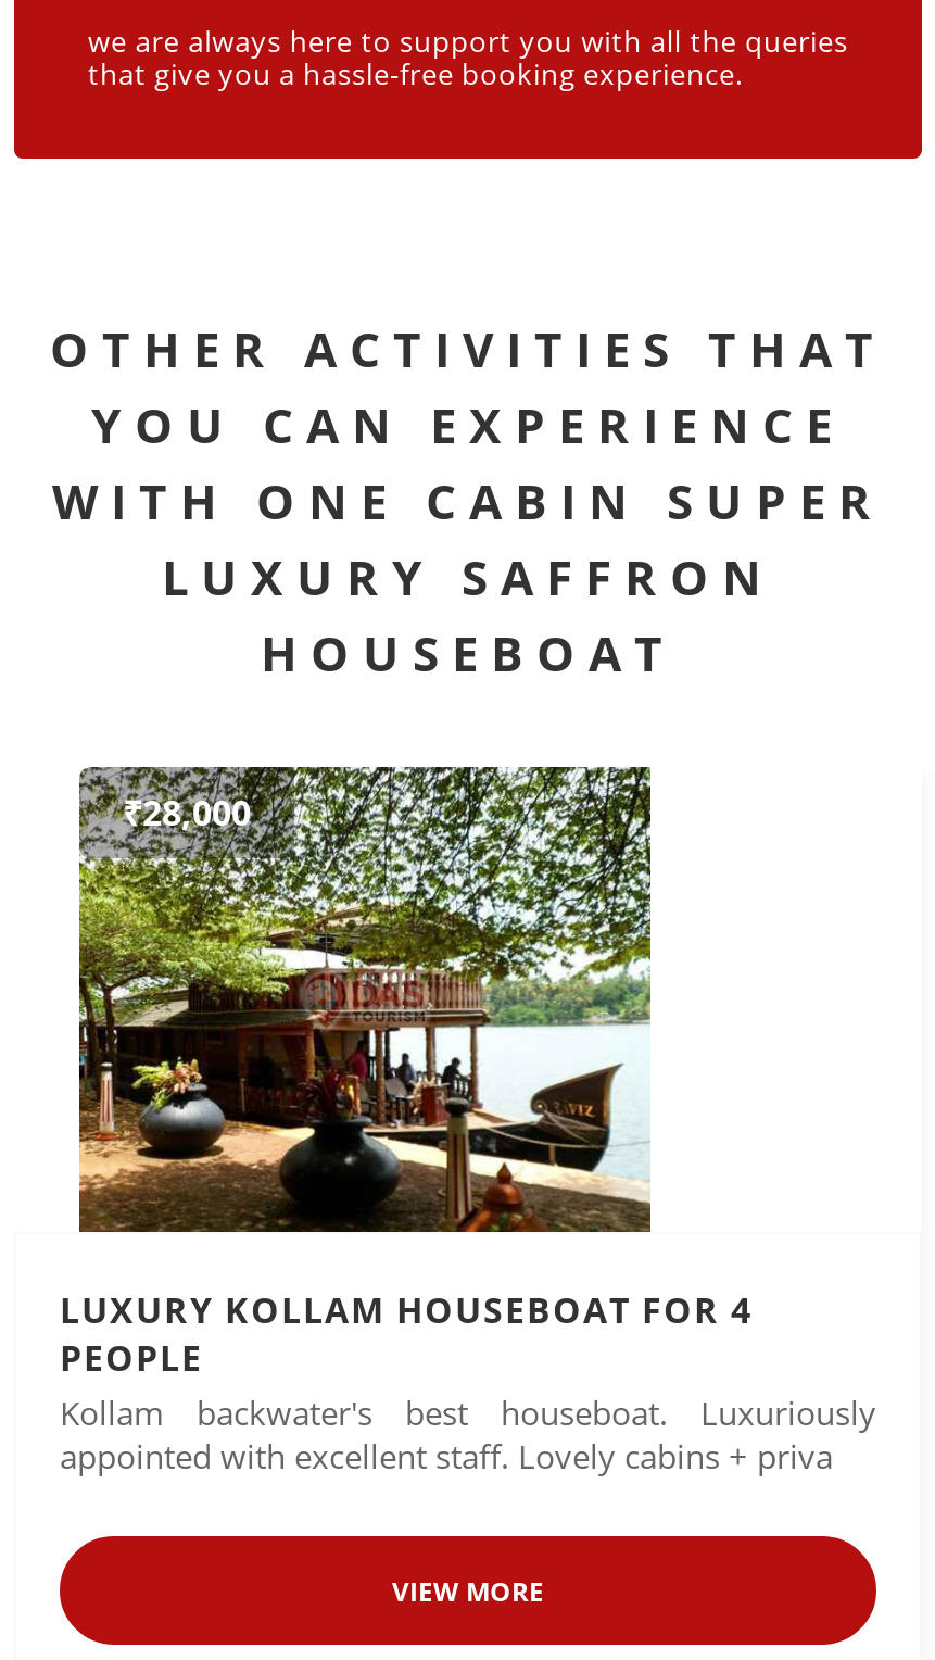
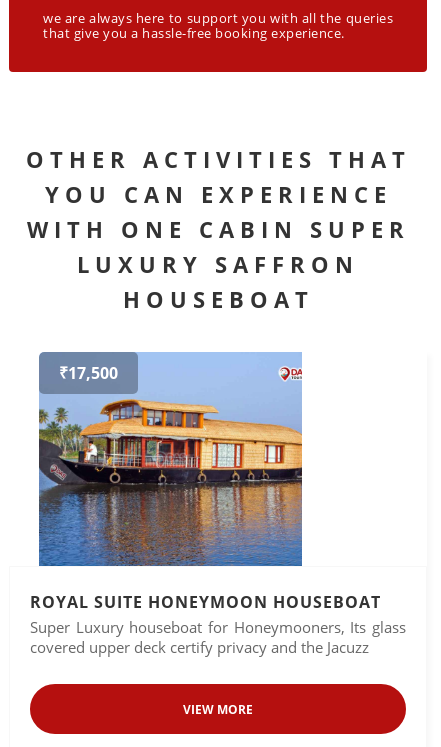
[77,765,653,1234] [image] | ₹28,000 -> [38,352,303,562] [image] | ₹17,500
[60,1286,876,1477] LUXURY KOLLAM HOUSEBOAT FOR 4 | PEOPLE | Kollam backwater's best houseboat. Luxuriously | appointed with excellent staff. Lovely cabins + priva -> [30,591,406,657] ROYAL SUITE HONEYMOON HOUSEBOAT | Super Luxury houseboat for Honeymooners, Its glass | covered upper deck certify privacy and the Jacuzz

